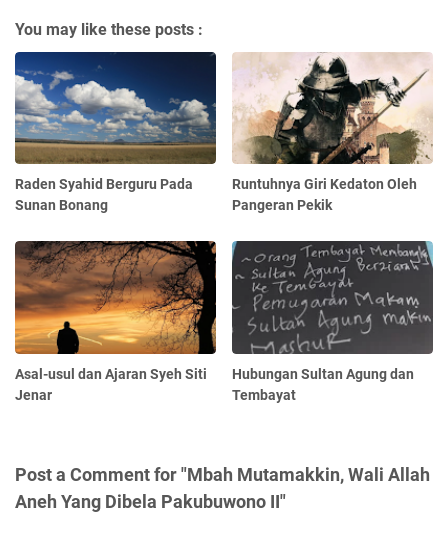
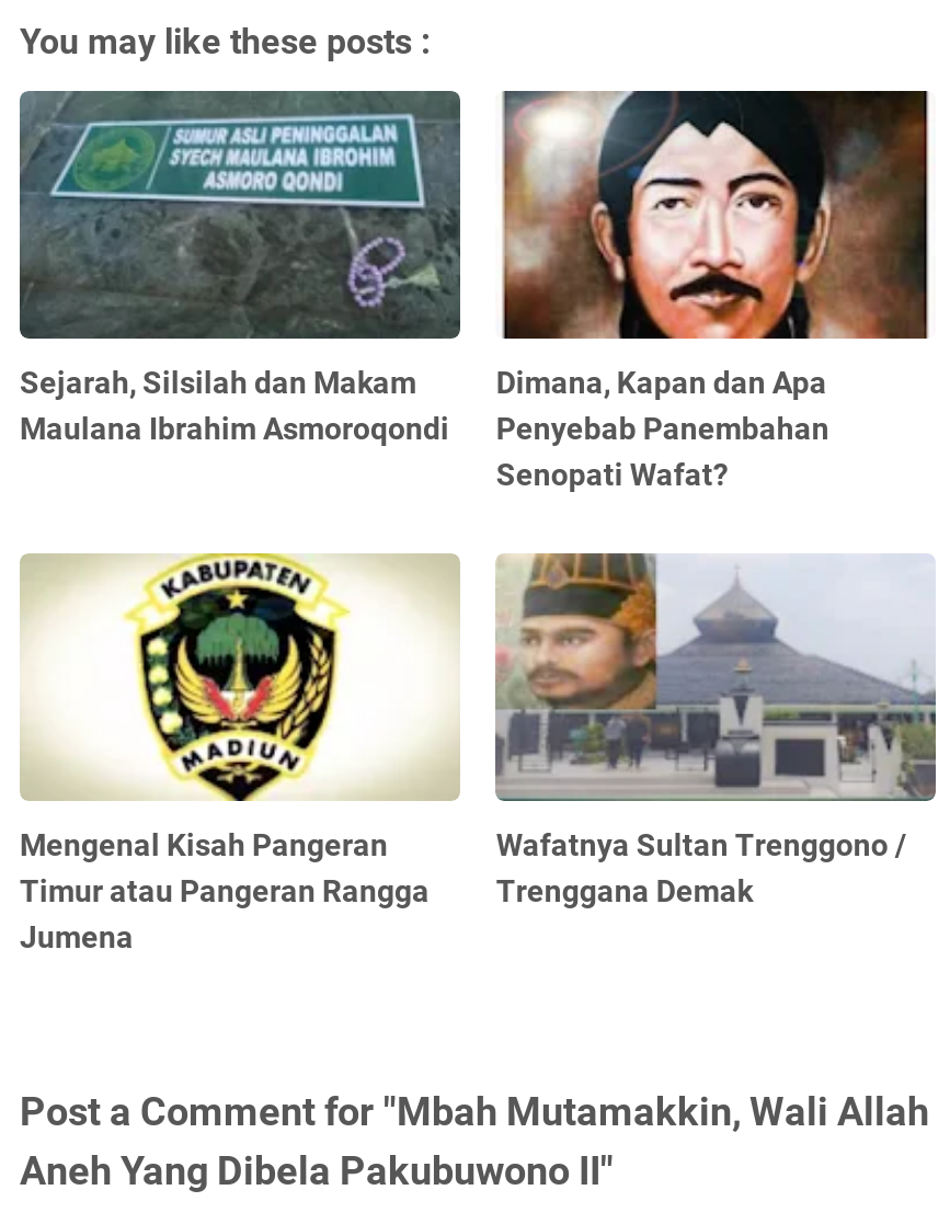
[15,51,215,127] [image] -> [18,90,460,340] [image]
[232,51,433,213] [image] | Runtuhnya Giri Kedaton Oleh | Pangeran Pekik -> [496,88,934,492] [image] | Dimana, Kapan dan Apa | Penyebab Panembahan | Senopati Wafat?
[15,176,193,213] Raden Syahid Berguru Pada | Sunan Bonang -> [20,365,449,446] Sejarah, Silsilah dan Makam | Maulana Ibrahim Asmoroqondi
[14,240,217,403] [image] | Asal-usul dan Ajaran Syeh Siti | Jenar -> [20,550,460,954] [image] | Mengenal Kisah Pangeran | Timur atau Pangeran Rangga | Jumena
[231,240,434,403] [image] | Hubungan Sultan Agung dan | Tembayat -> [495,554,936,908] [image] | Wafatnya Sultan Trenggono / | Trenggana Demak

